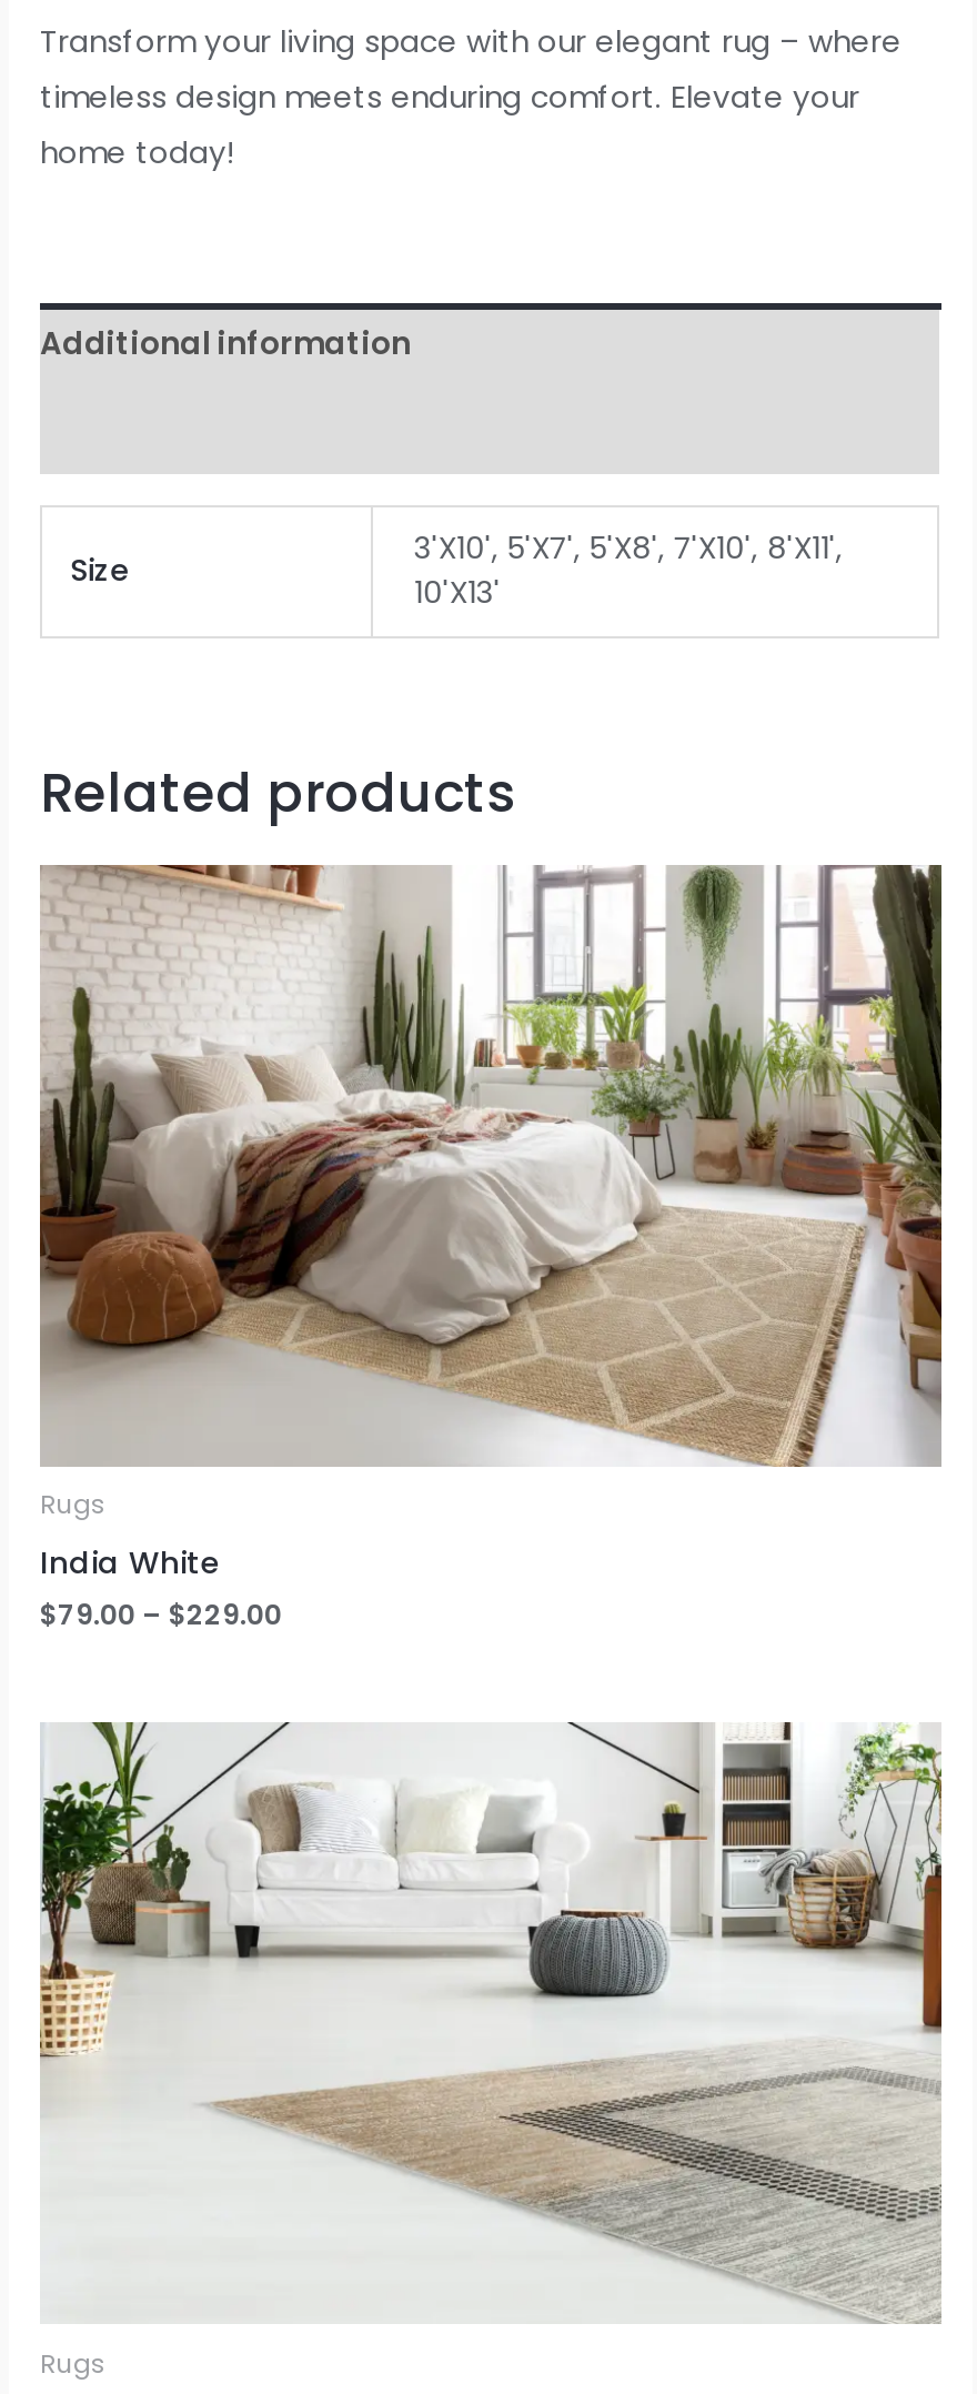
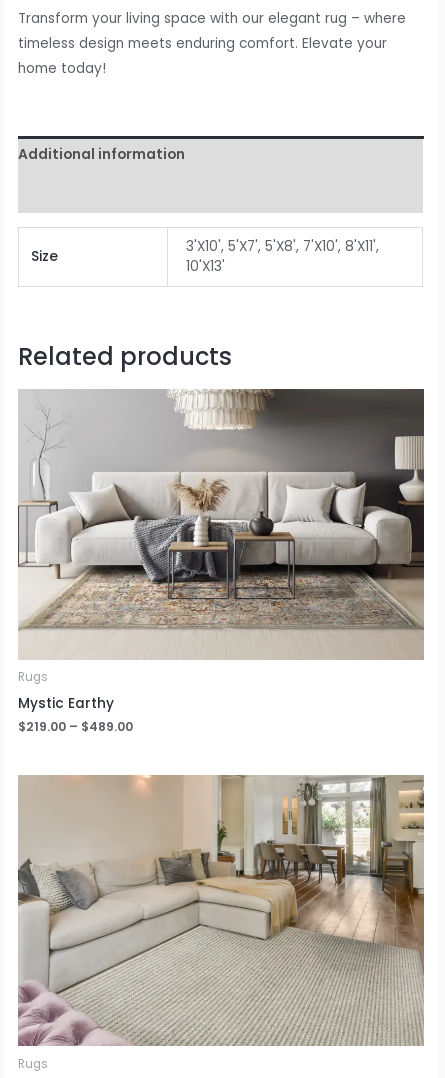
[38,863,944,1634] [image] | India White | $79.00 – $229.00 -> [18,388,425,735] [image] | Mystic Earthy | $219.00 – $489.00
[38,1722,941,2324] [image] -> [17,774,425,1047] [image]

